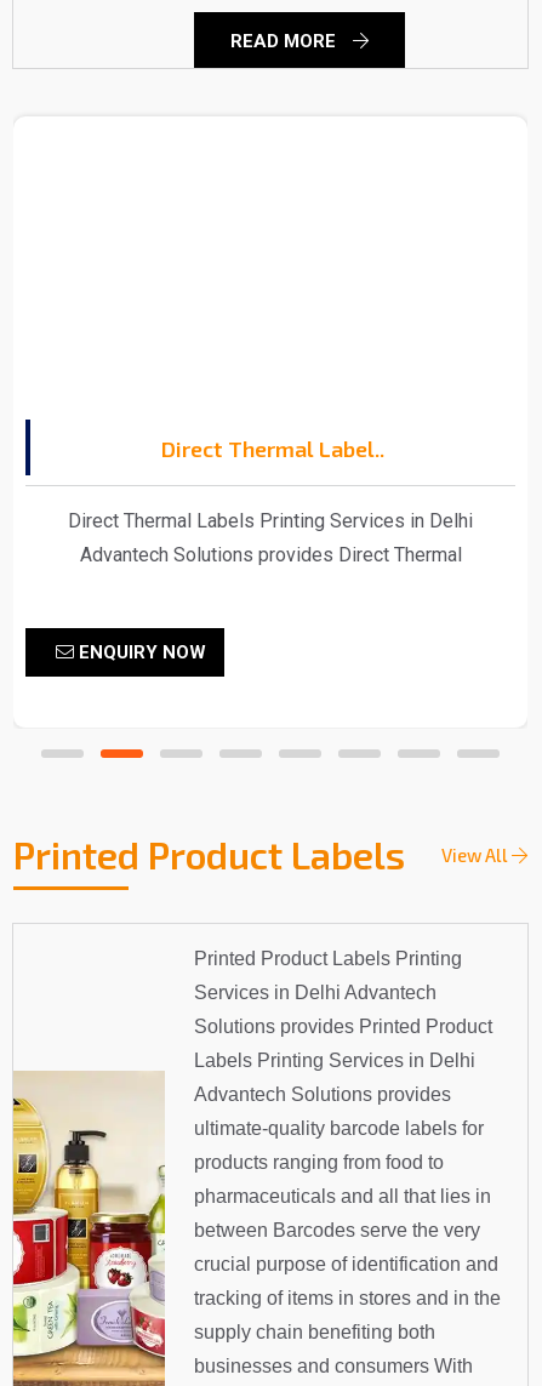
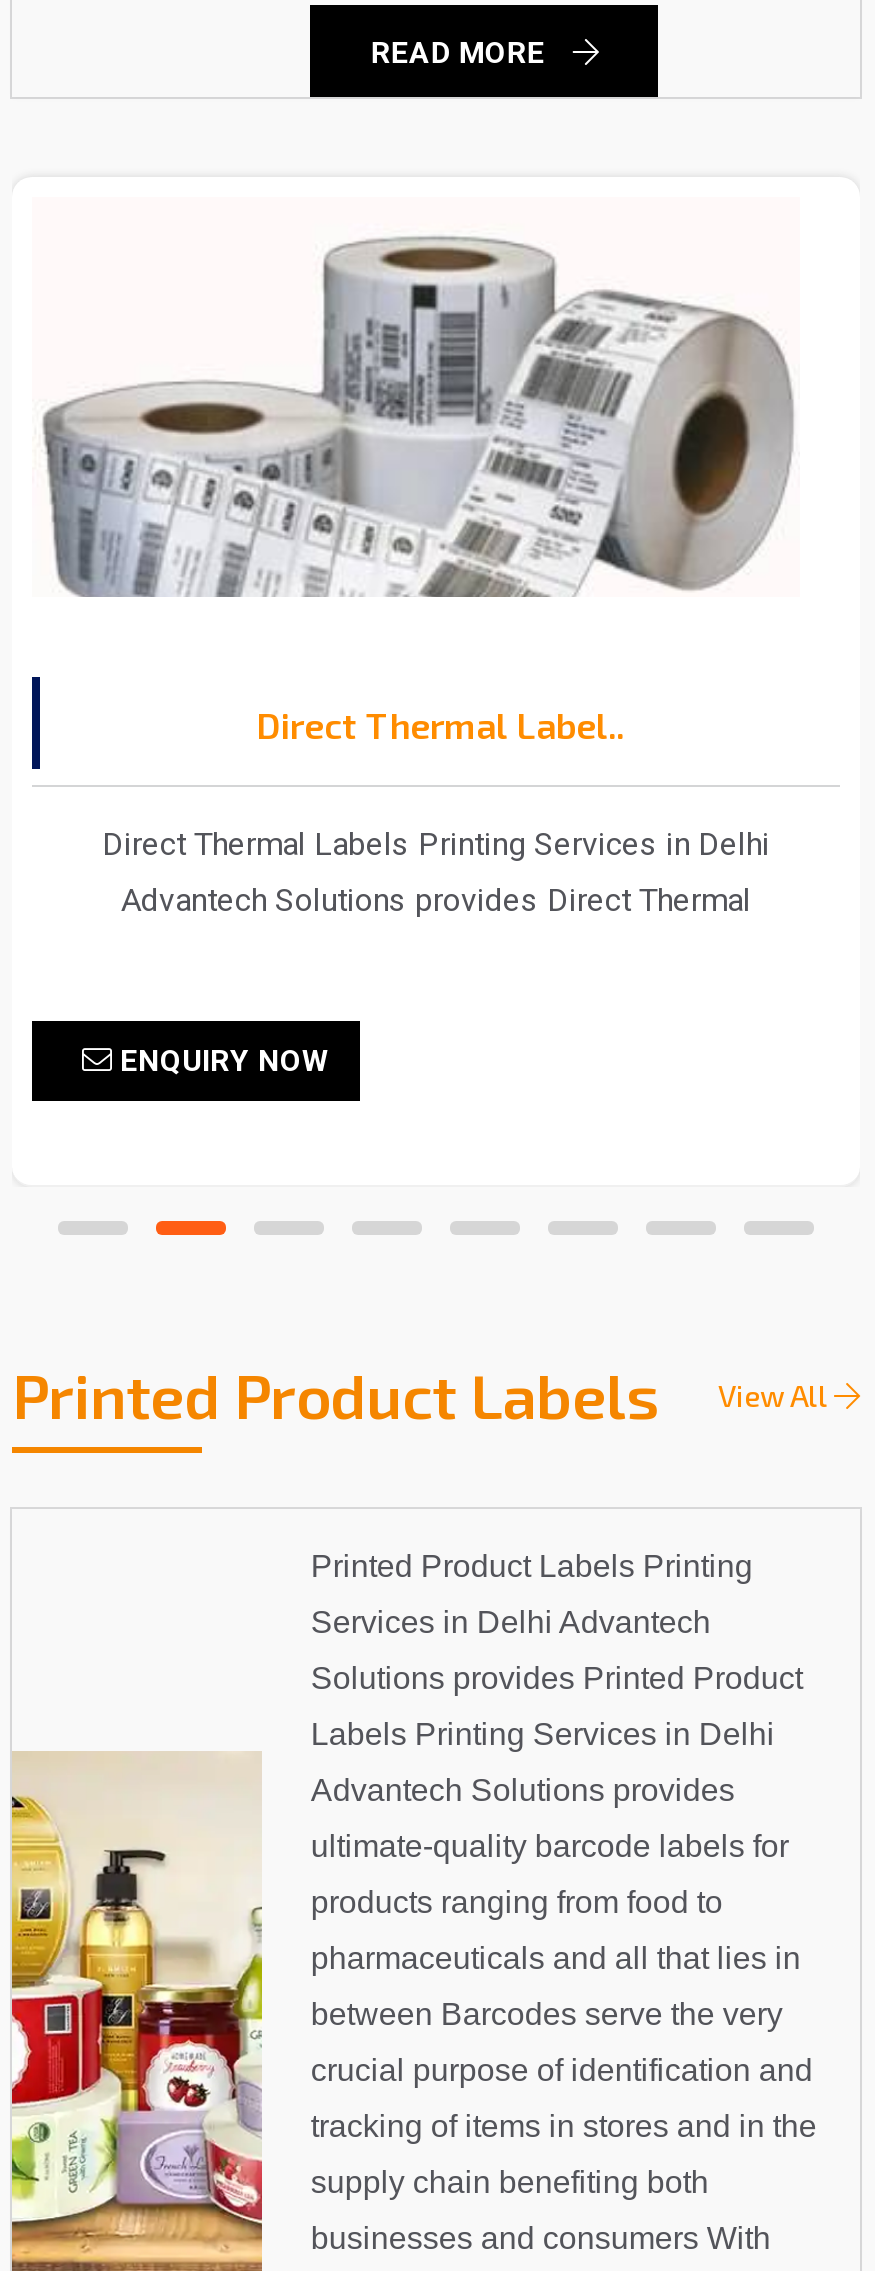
none -> [42,235,794,599] [image]

